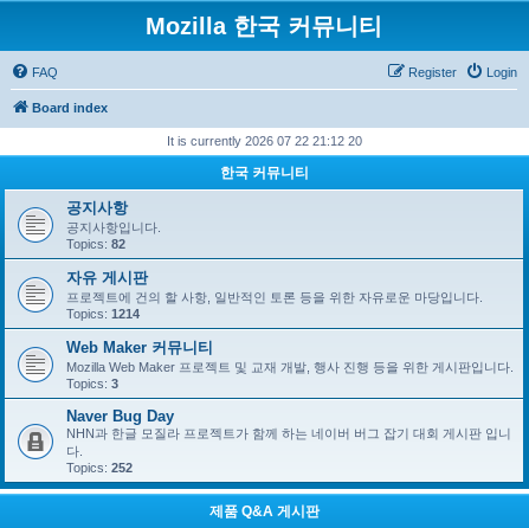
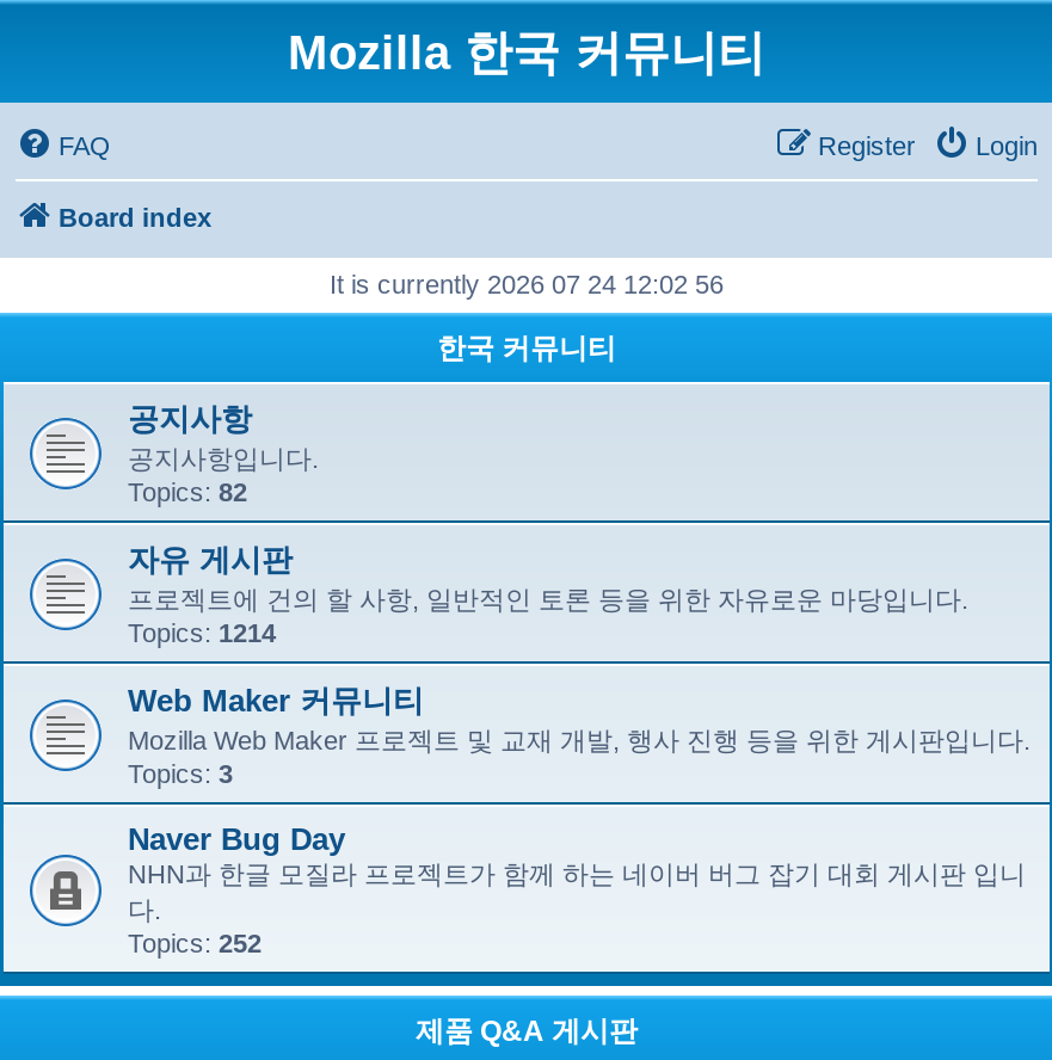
[166,134,362,148] It is currently 2026 07 22 21:12 20 -> [330,270,724,298] It is currently 2026 07 24 12:02 56

